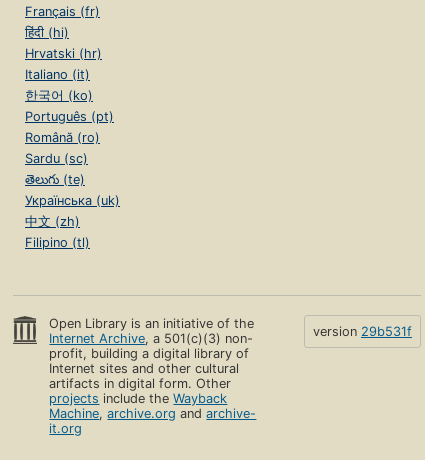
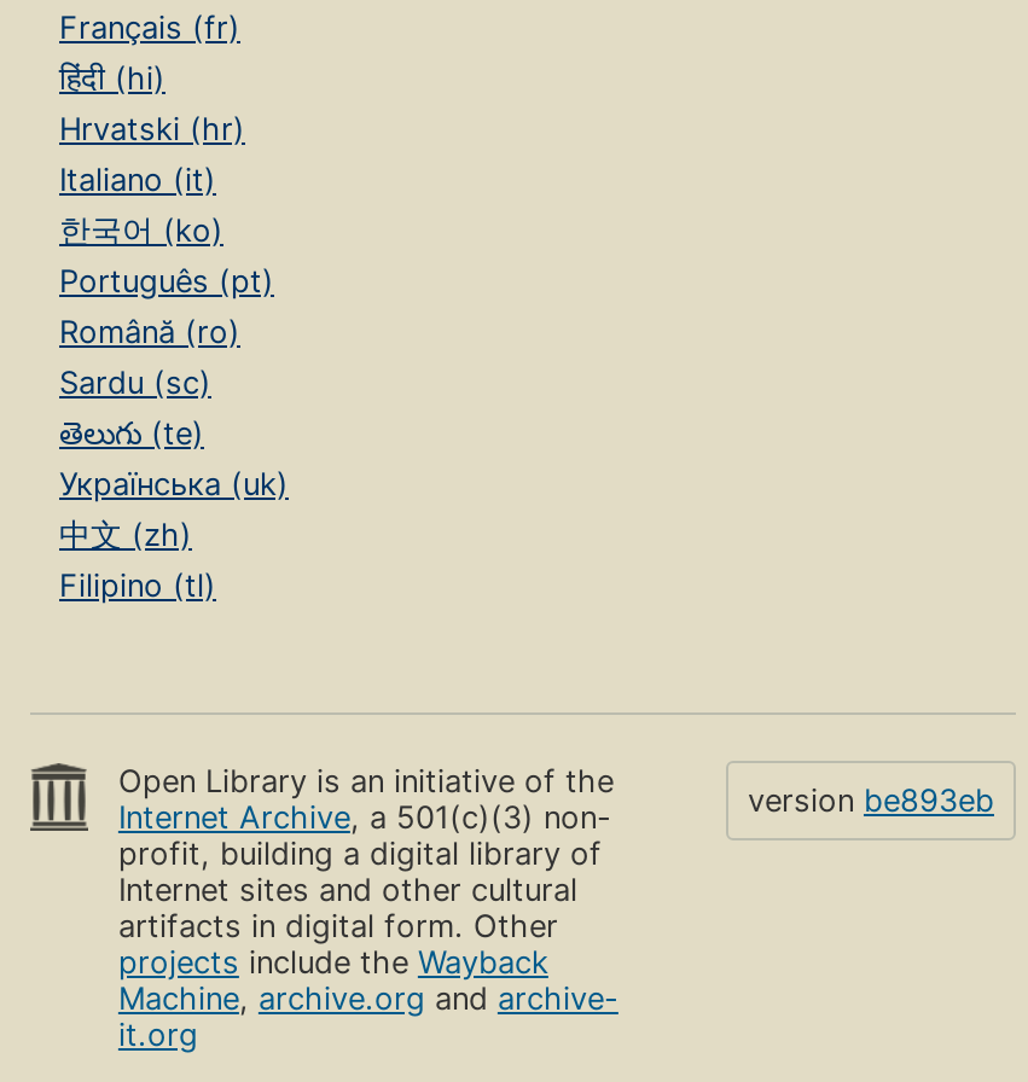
[313,324,412,339] version 29b531f -> [748,783,994,819] version be893eb

